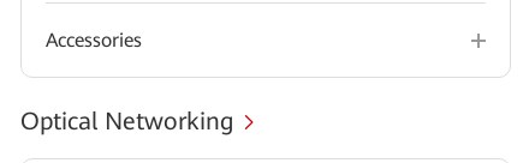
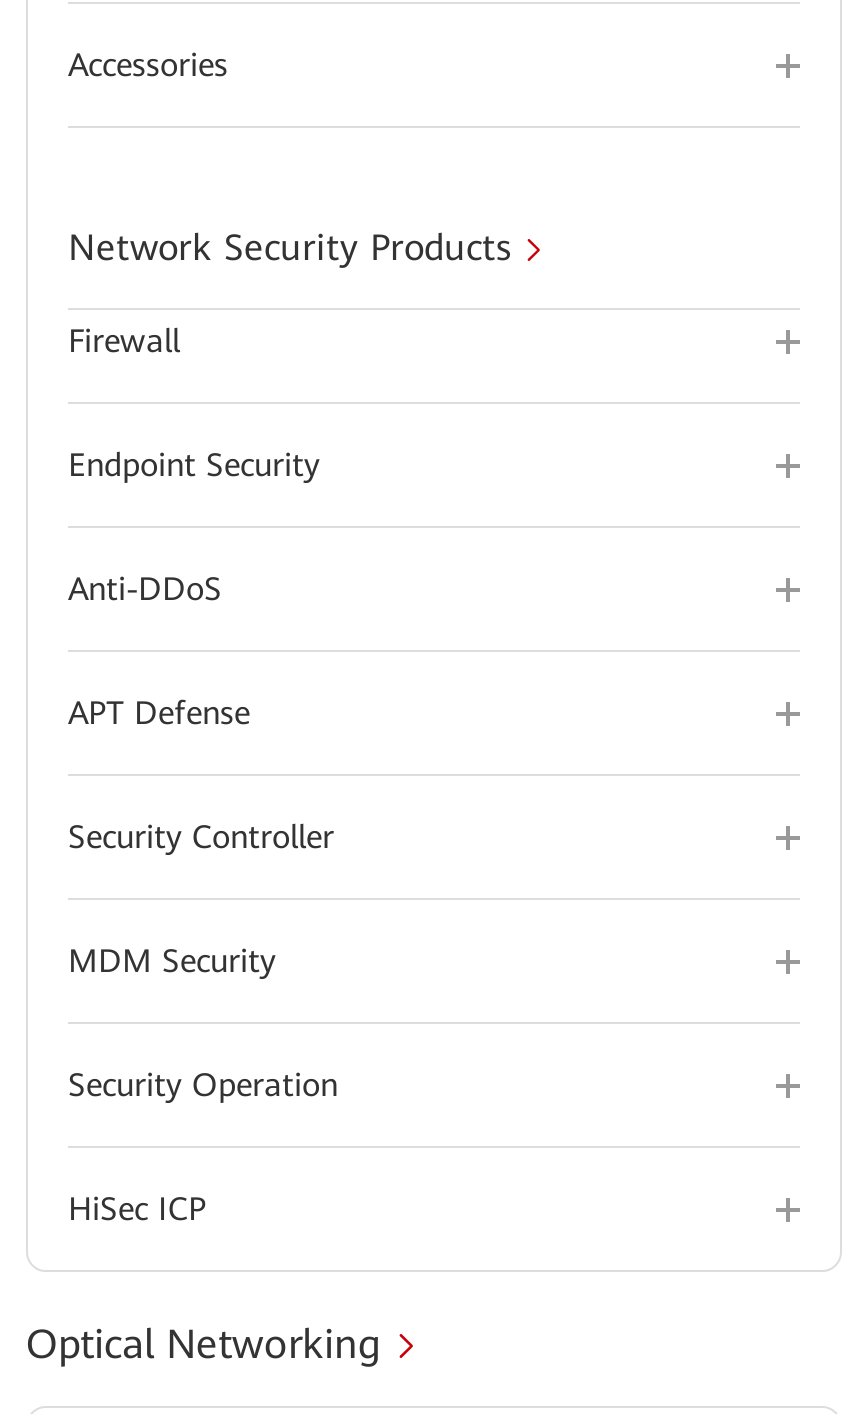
none -> [68,226,512,1228] Network Security Products | Firewall | Endpoint Security | Anti-DDoS | APT Defense | Security Controller | MDM Security | Security Operation | HiSec ICP

